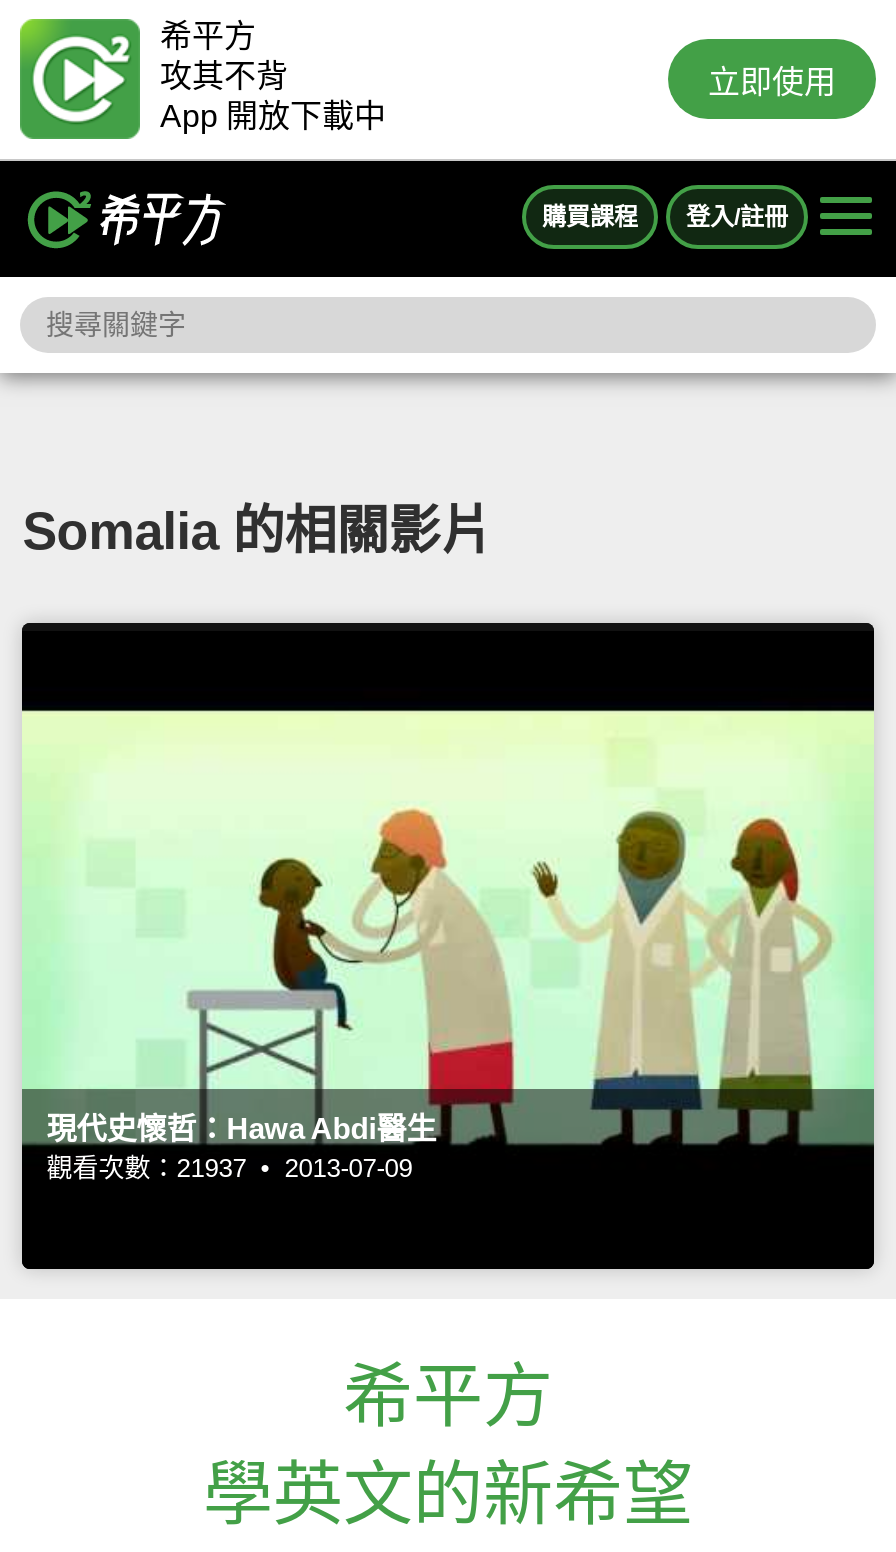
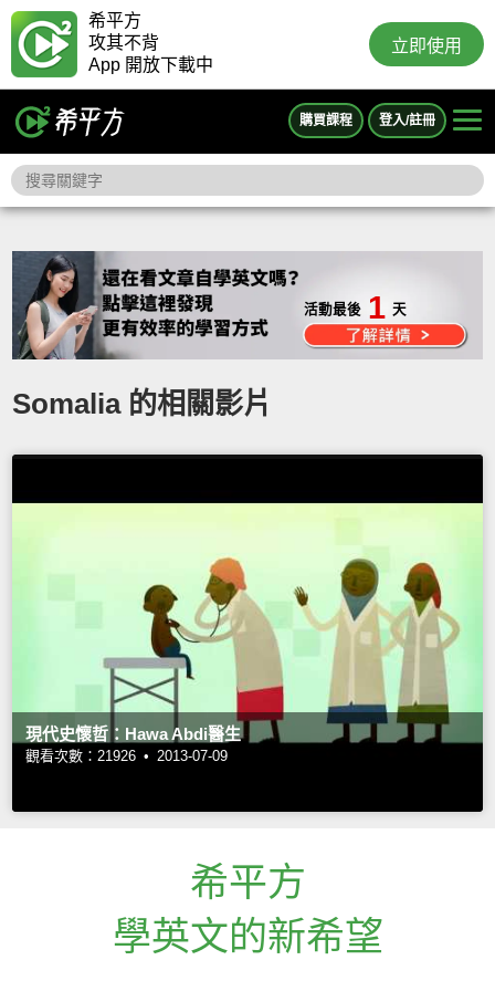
none -> [304,290,407,325] 活動最後 1 天
[46,1153,412,1183] 觀看次數：21937 • 2013-07-09 -> [26,747,228,764] 觀看次數：21926 • 2013-07-09

